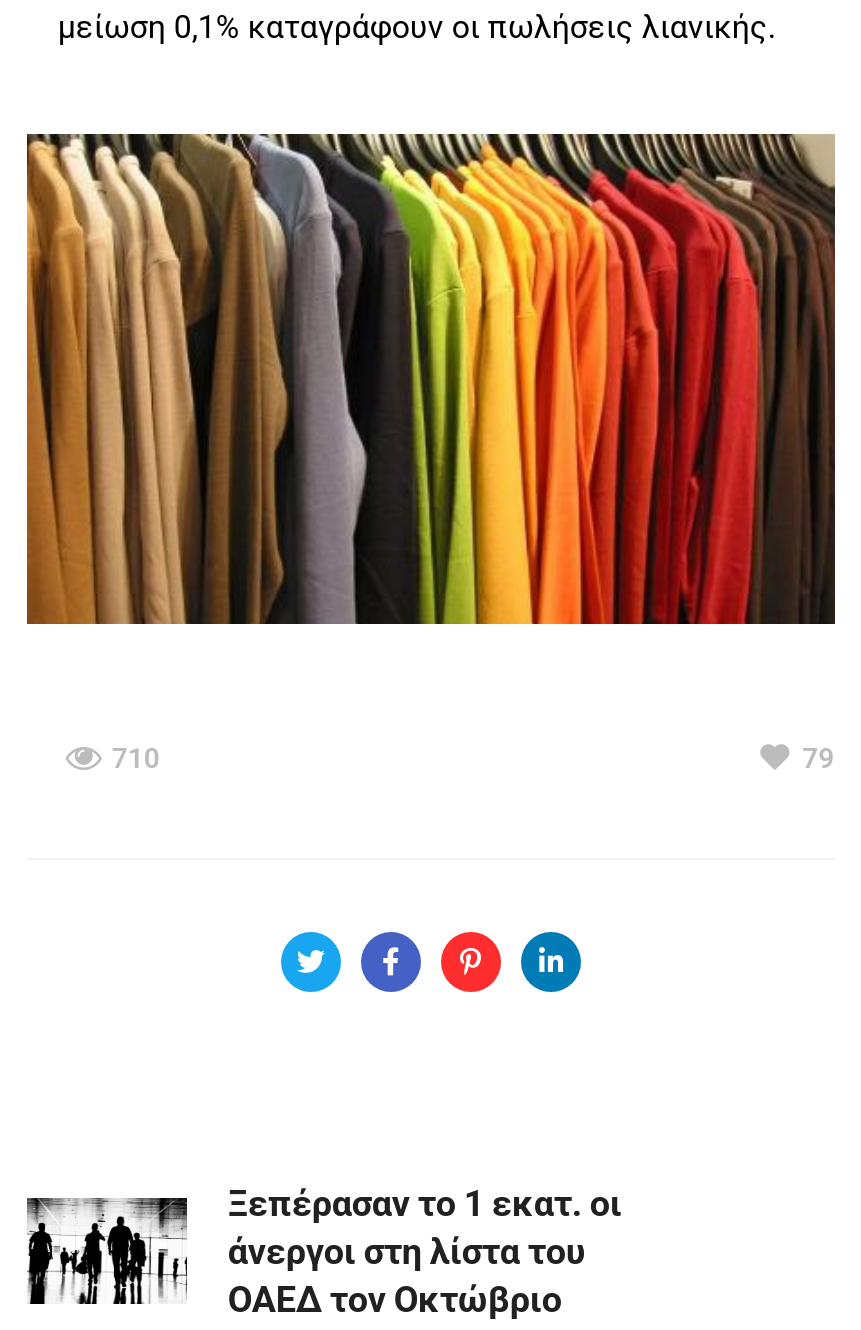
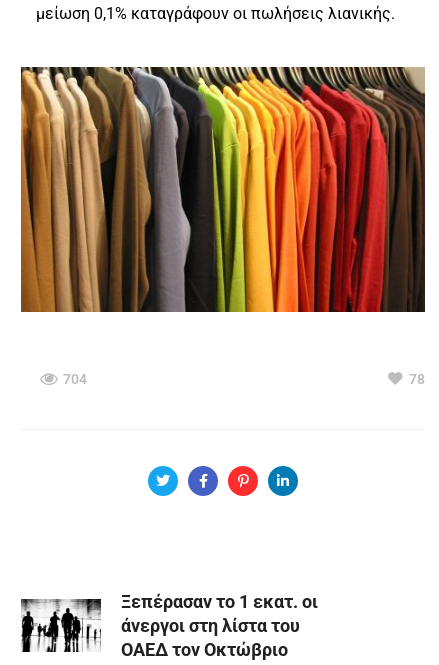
[112,742,160,774] 710 -> [63,371,87,387] 704
[802,743,834,775] 79 -> [409,371,425,387] 78

